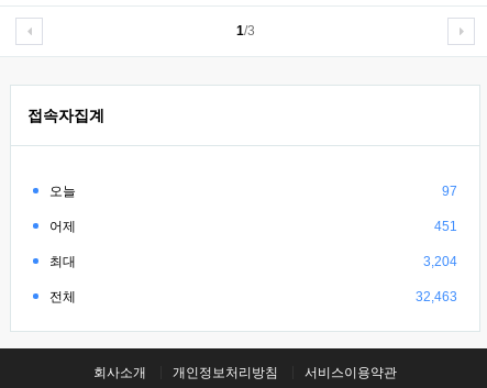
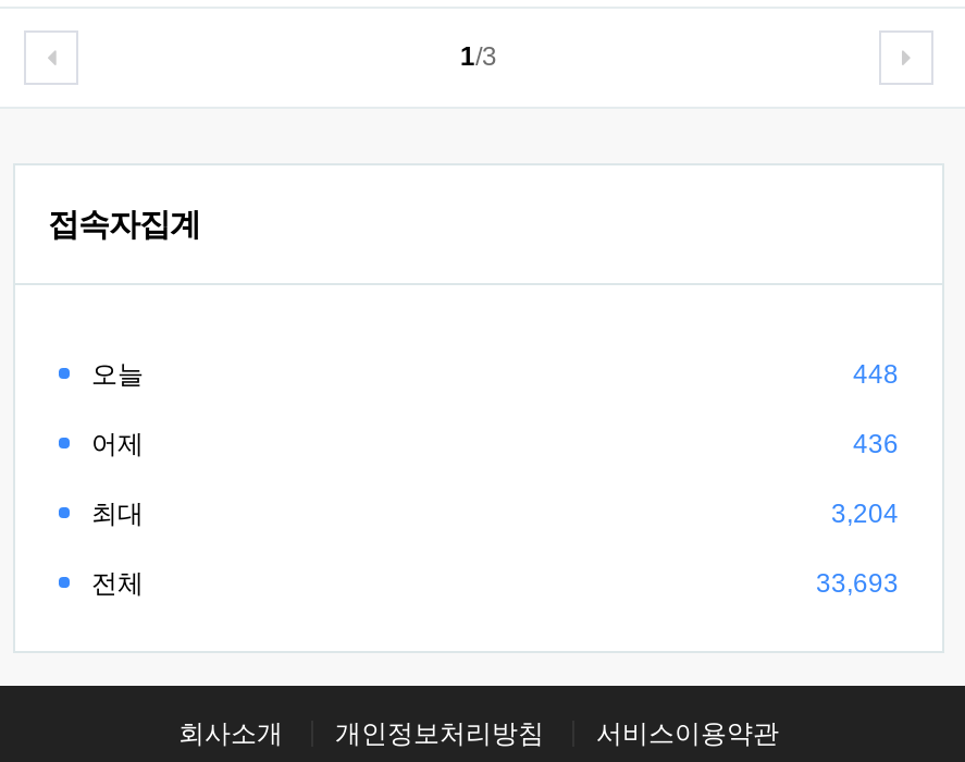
[442,184,457,199] 97 -> [853,359,899,390] 448
[434,219,457,234] 451 -> [853,429,899,459] 436
[416,289,457,304] 32,463 -> [816,568,899,599] 33,693

